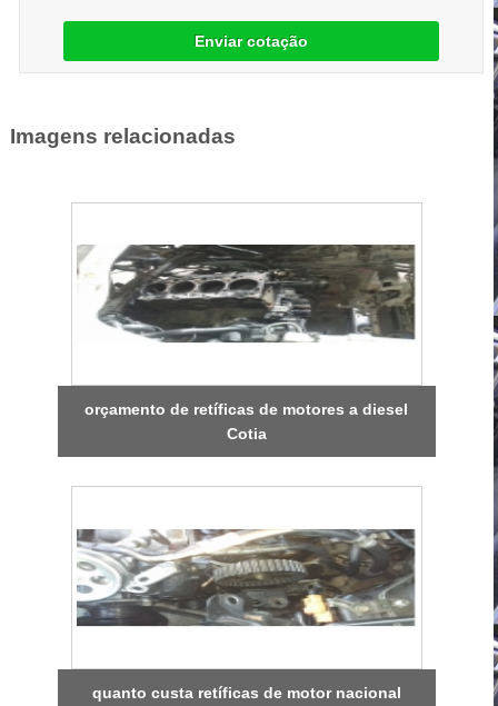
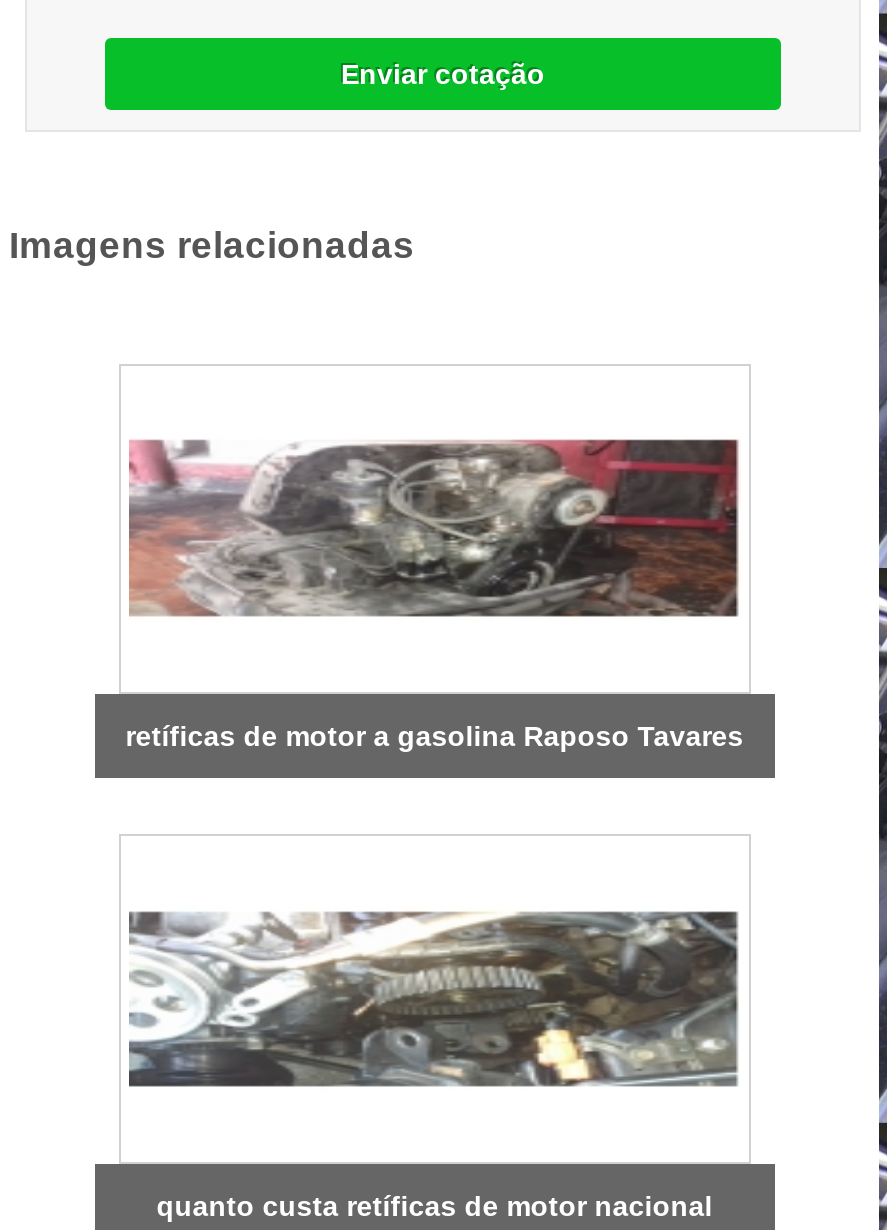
[77,243,416,342] [image] -> [127,438,739,618] [image]
[85,400,408,443] orçamento de retíficas de motores a diesel | Cotia -> [125,720,743,752] retíficas de motor a gasolina Raposo Tavares

